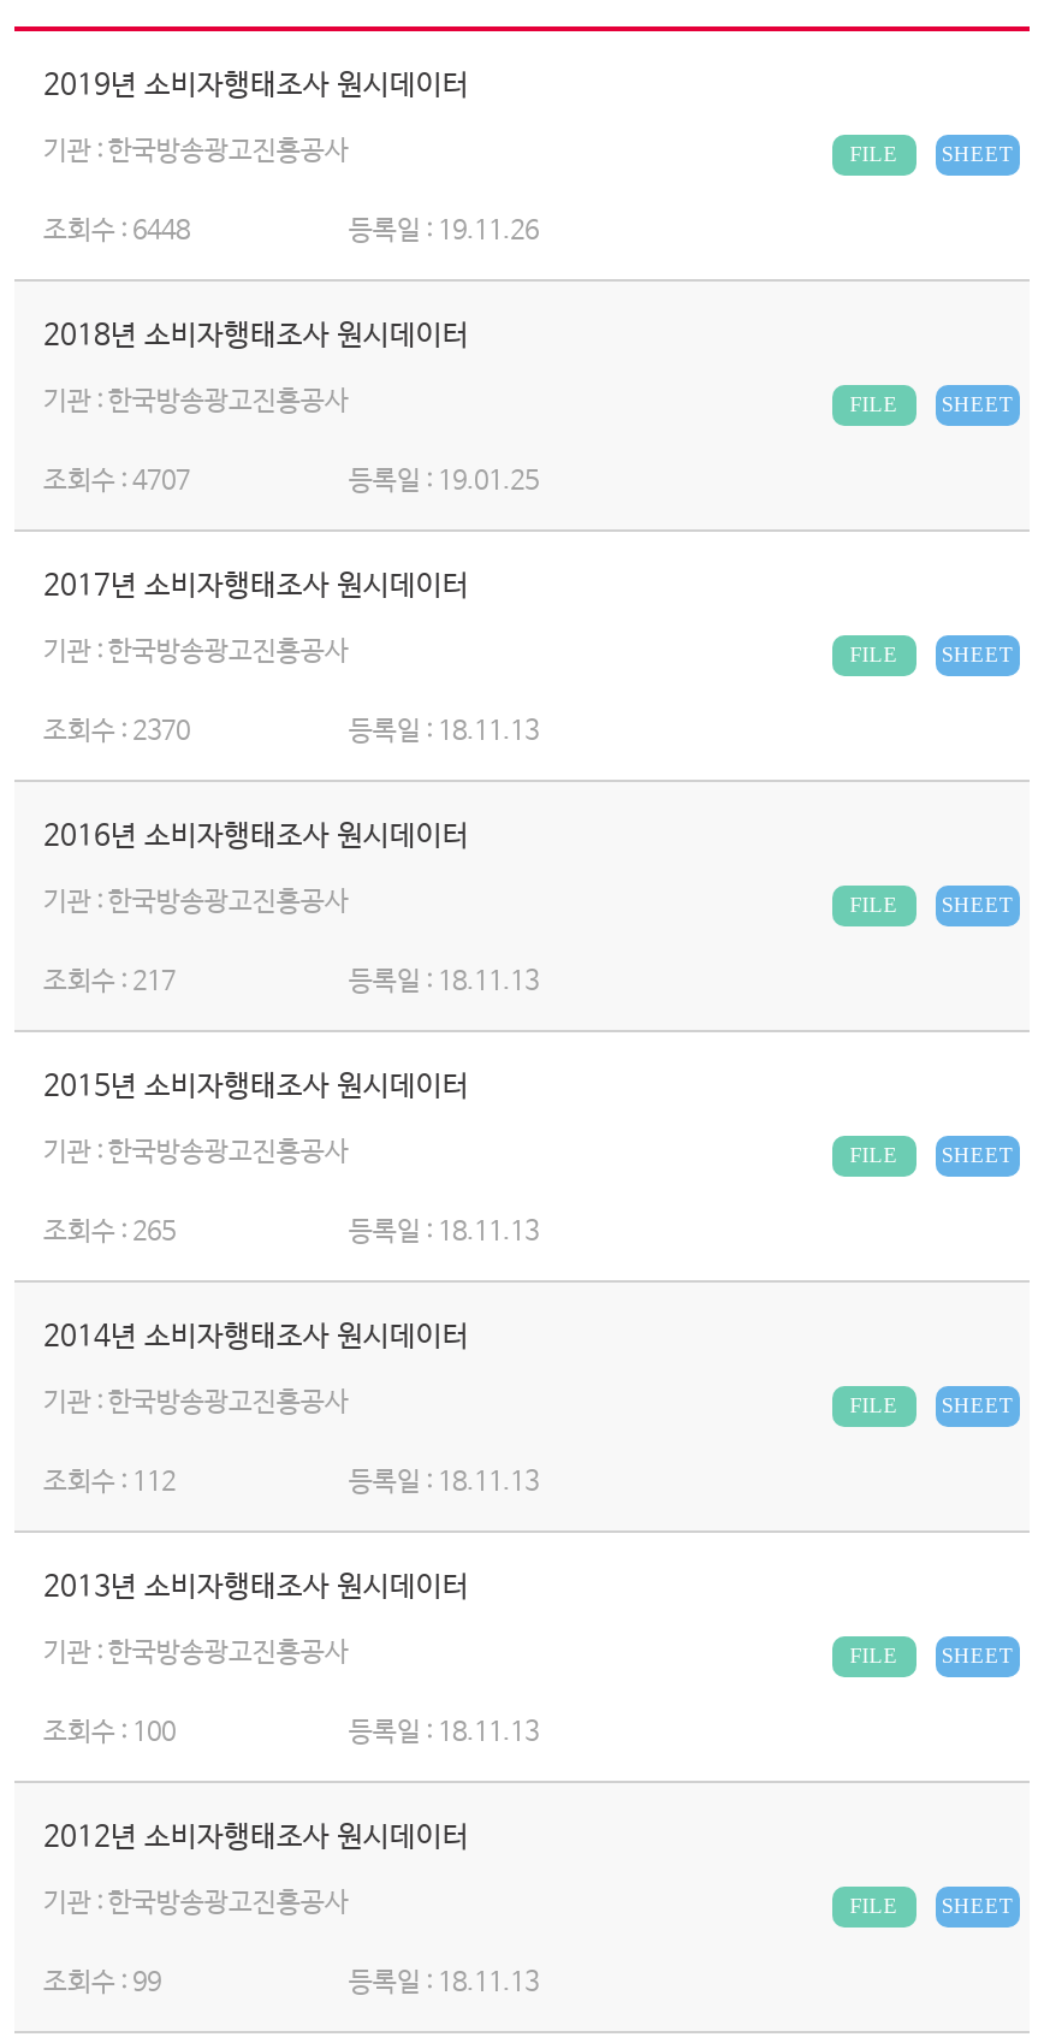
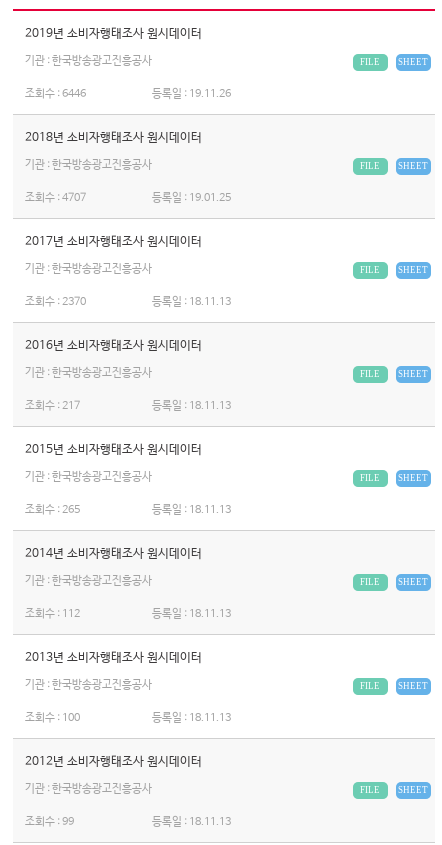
[43,217,190,245] 조회수 : 6448 -> [25,88,86,100] 조회수 : 6446

